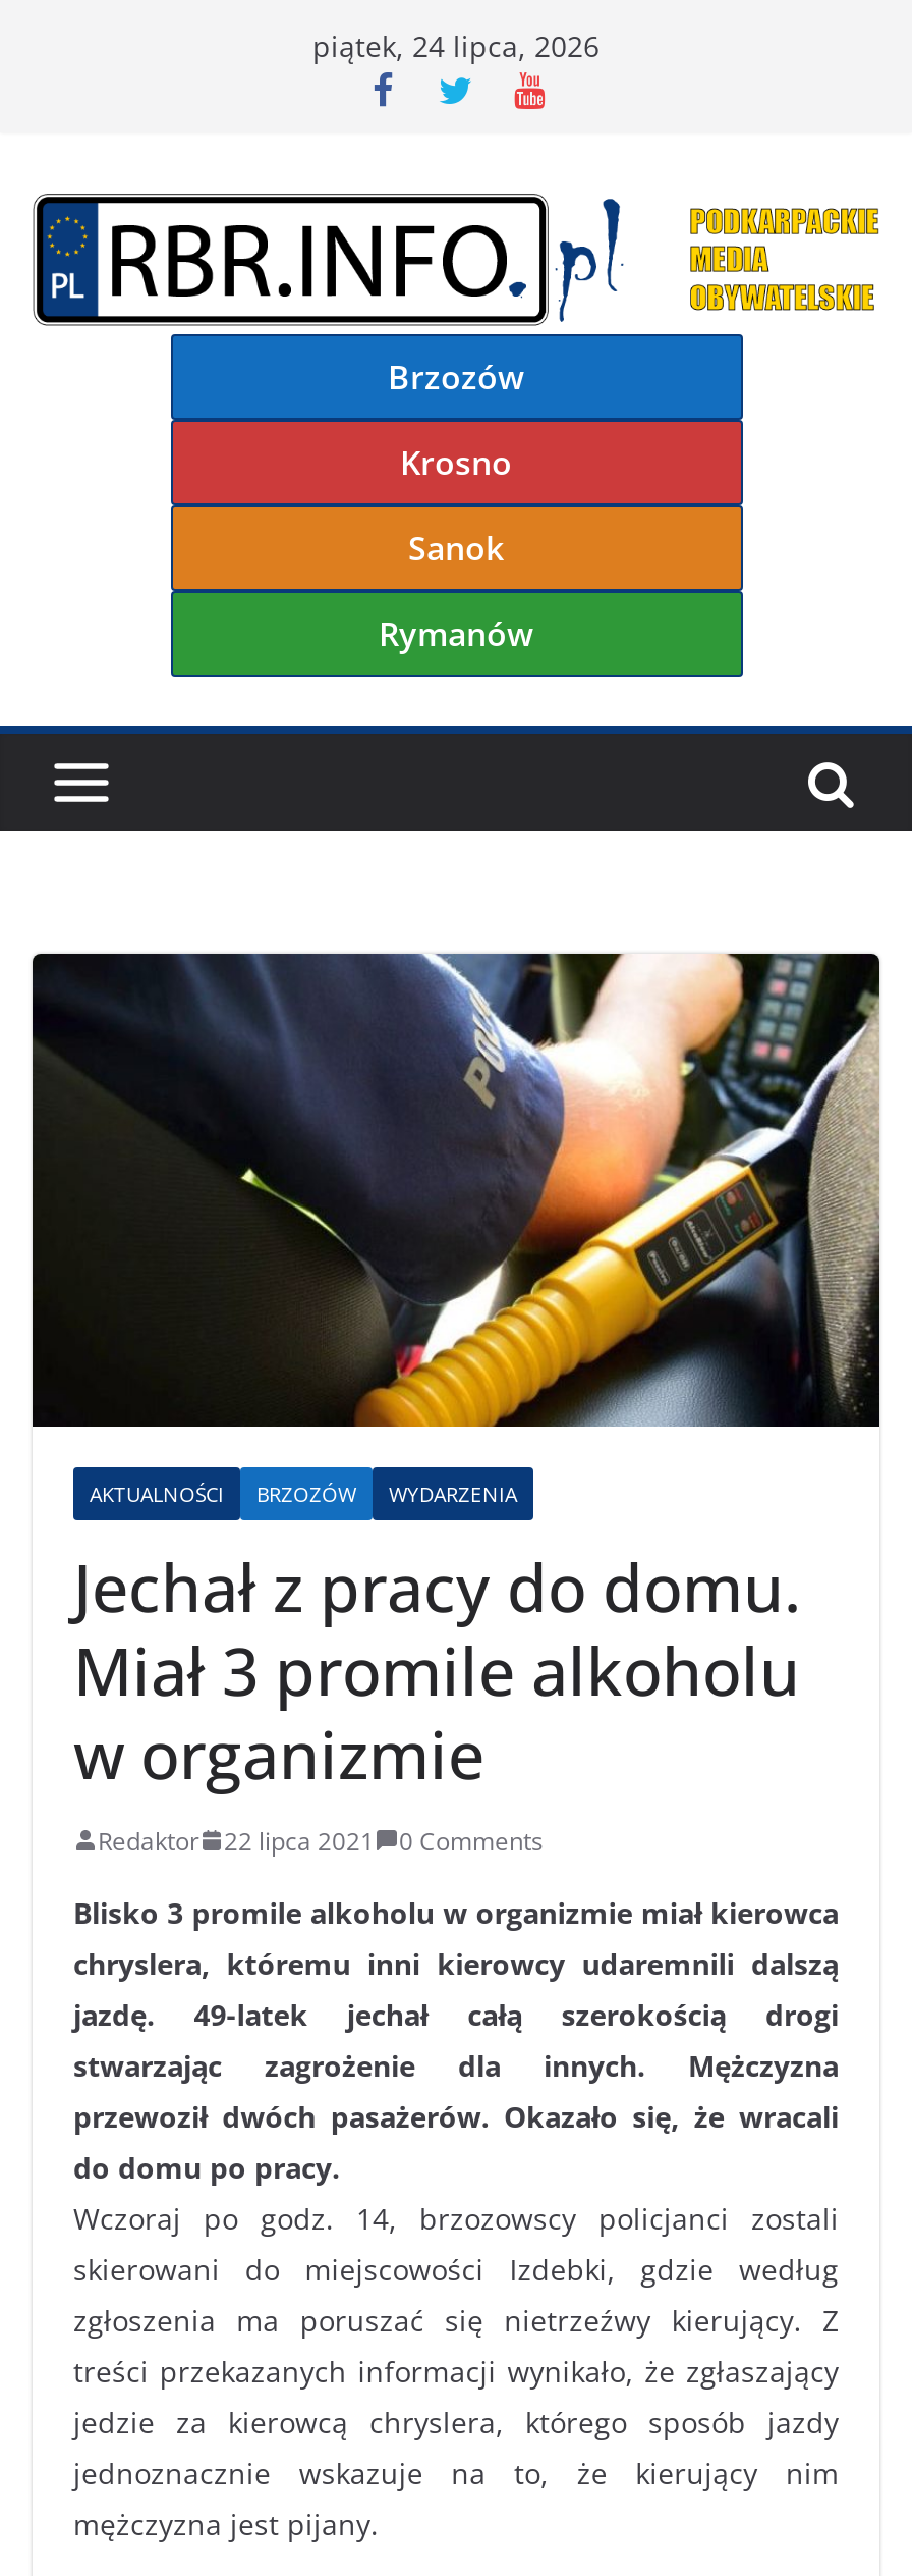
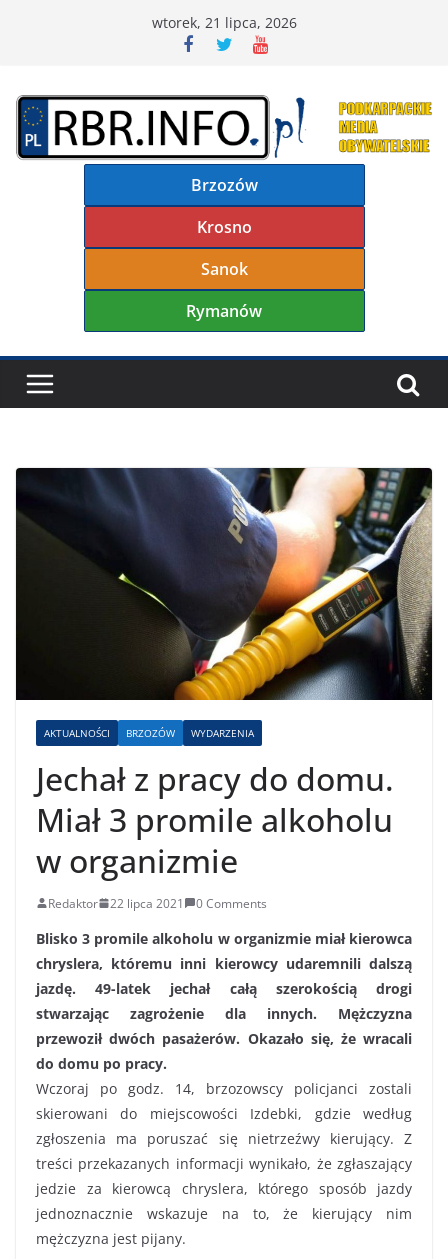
[312,26,600,65] piątek, 24 lipca, 2026 -> [151,13,296,32] wtorek, 21 lipca, 2026

